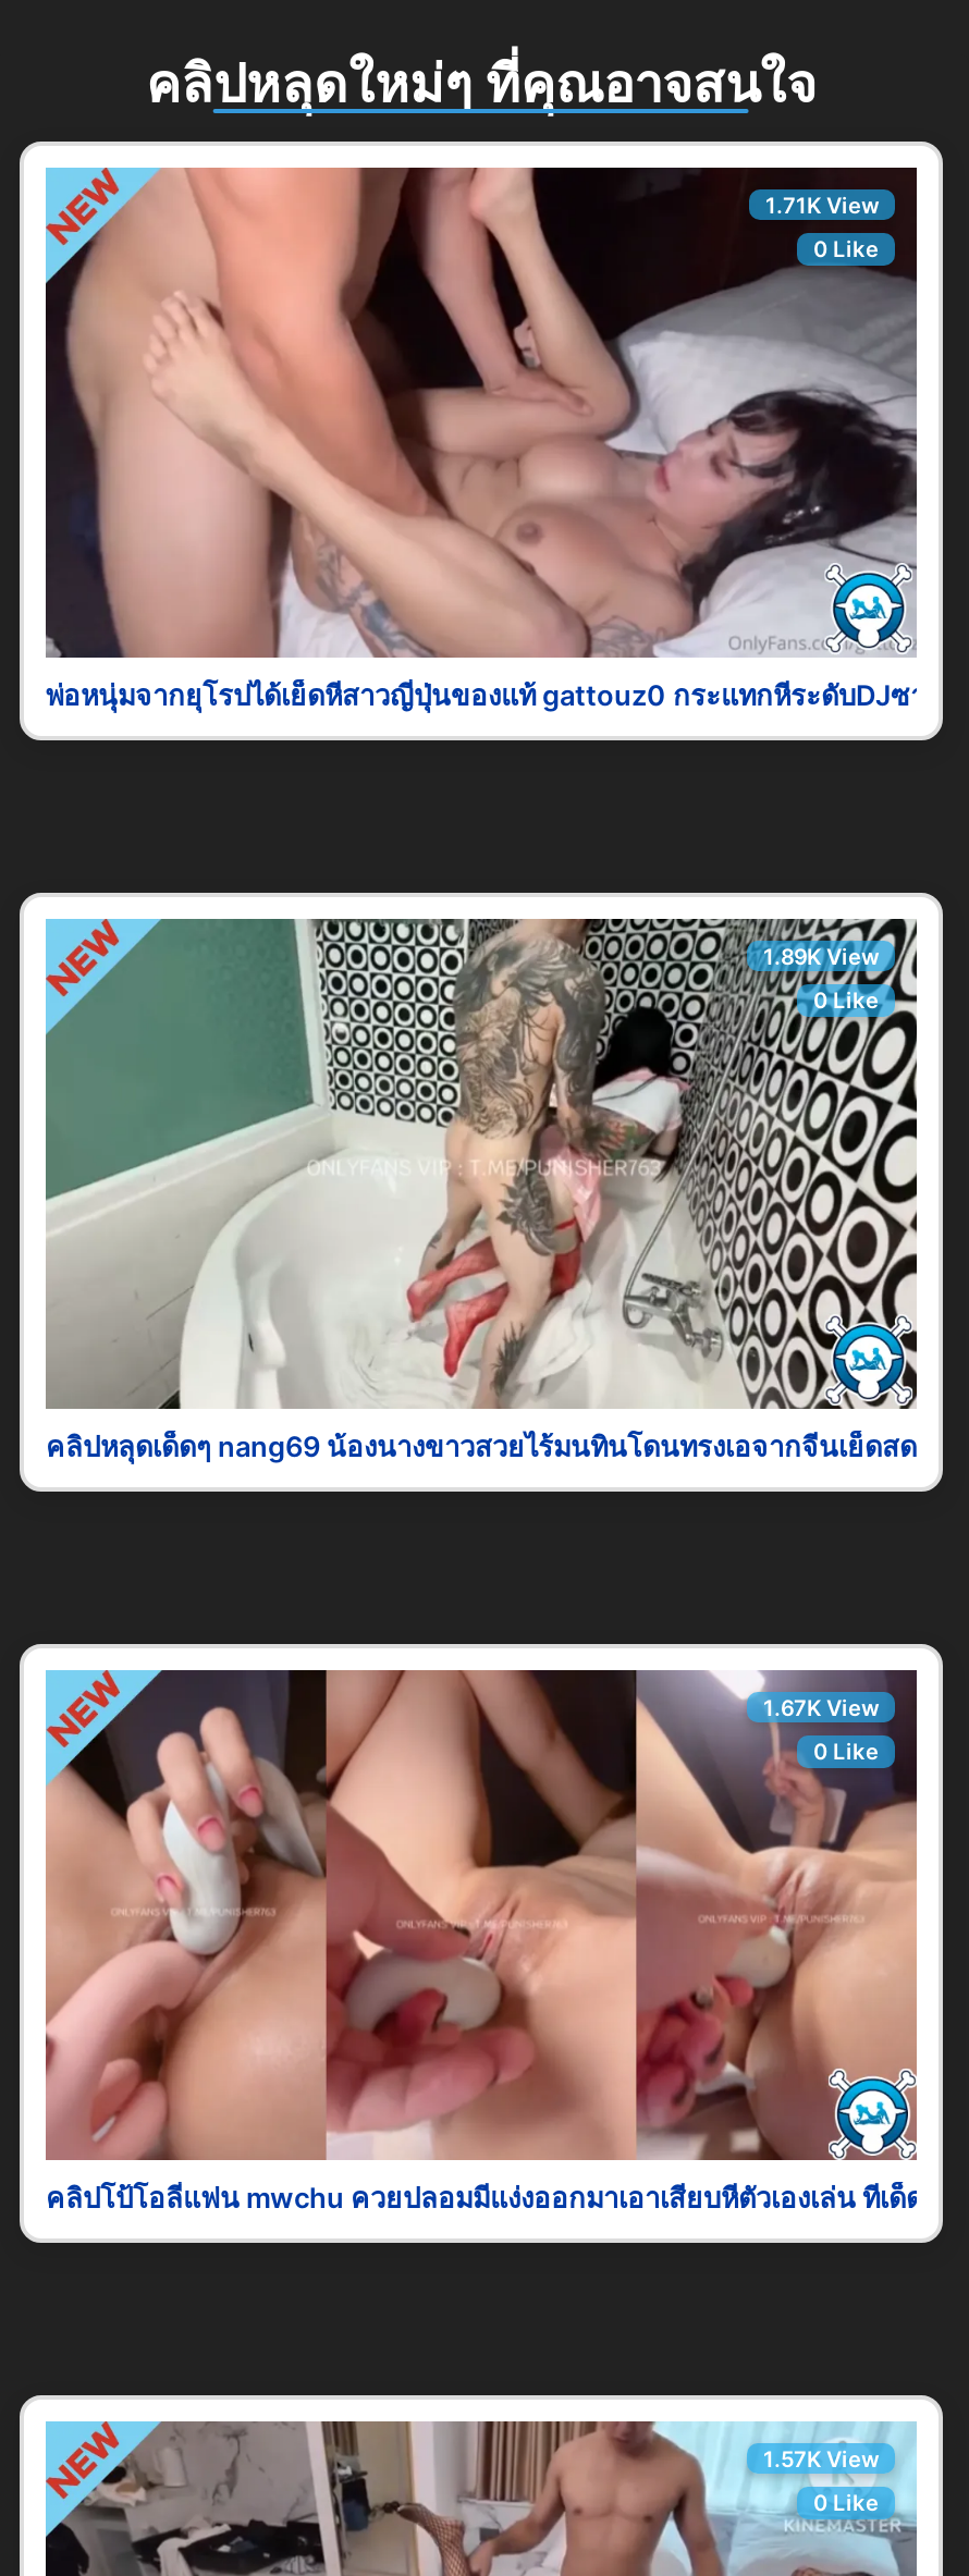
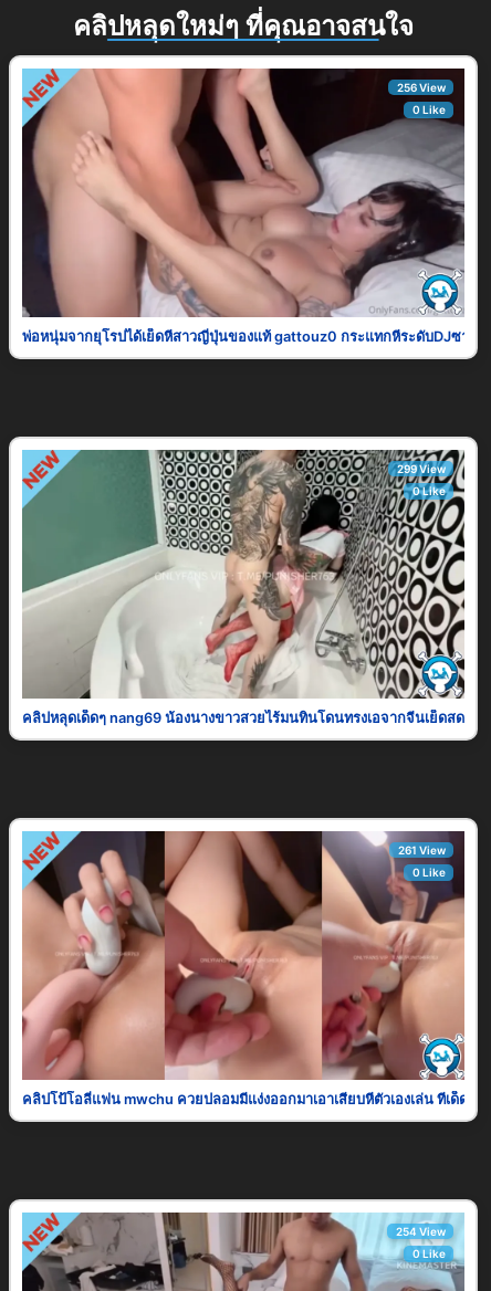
[765,192,879,218] 1.71K View -> [396,81,445,94] 256 View
[763,943,879,969] 1.89K View -> [396,462,445,475] 299 View
[763,1694,879,1720] 1.67K View -> [398,843,445,857] 261 View
[763,2446,879,2472] 1.57K View -> [395,1225,445,1238] 254 View

